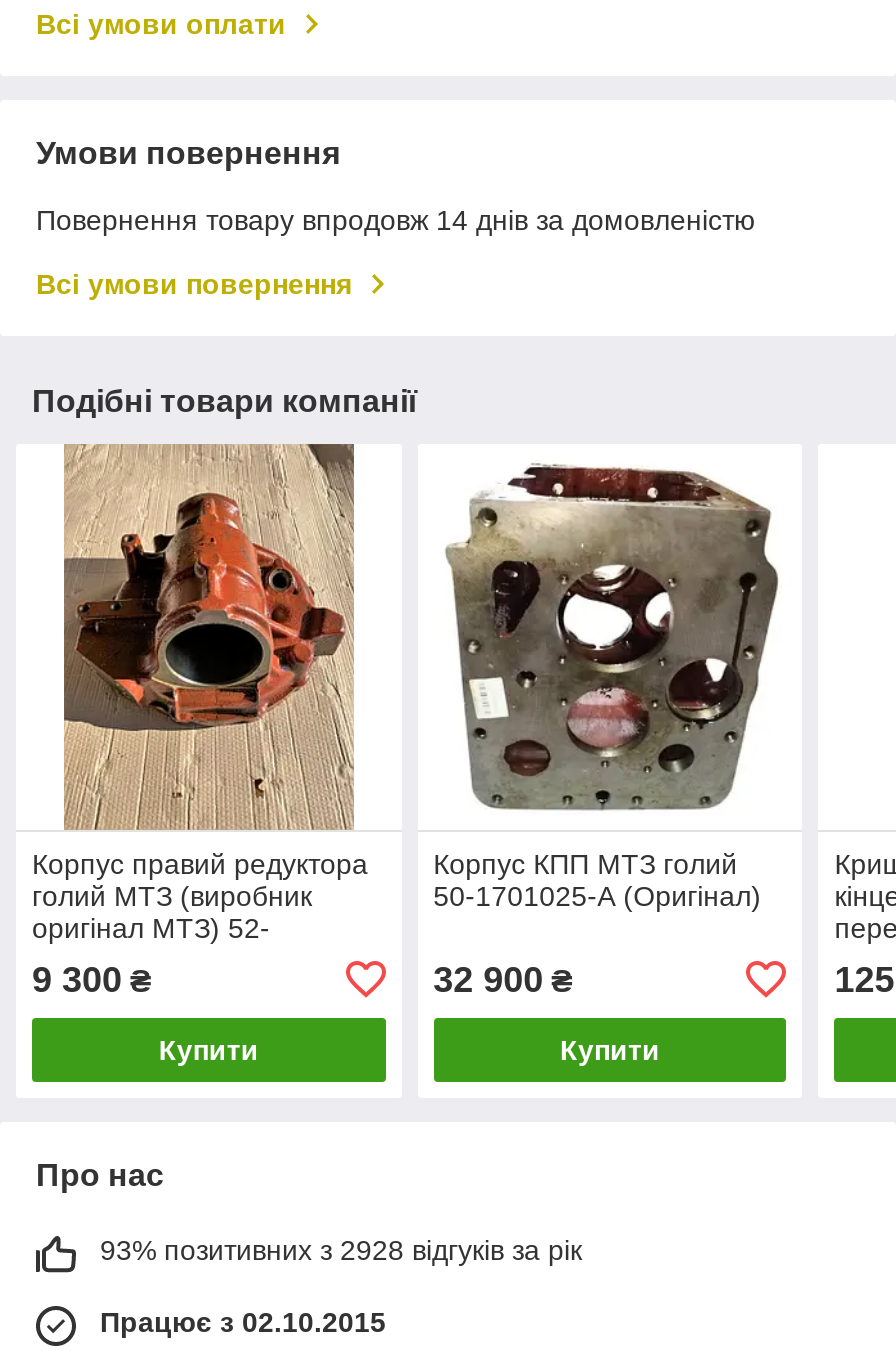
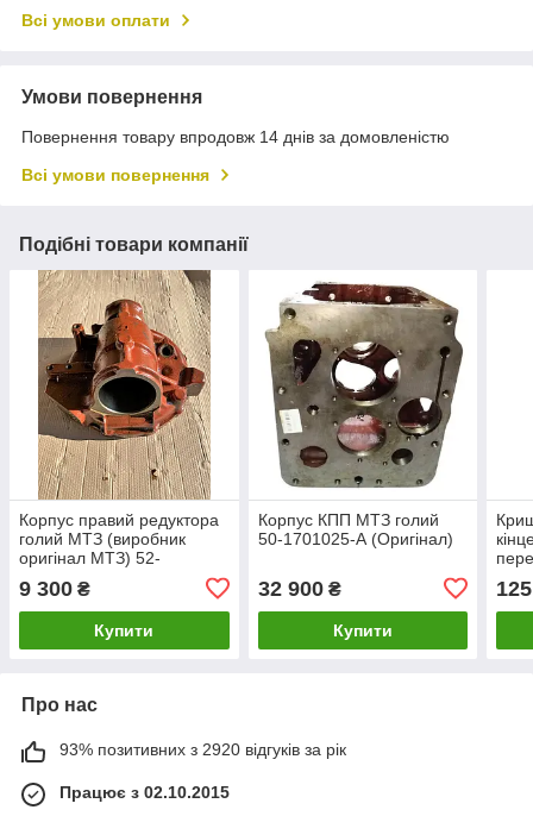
[100,1234,582,1266] 93% позитивних з 2928 відгуків за рік -> [59,740,346,759] 93% позитивних з 2920 відгуків за рік

